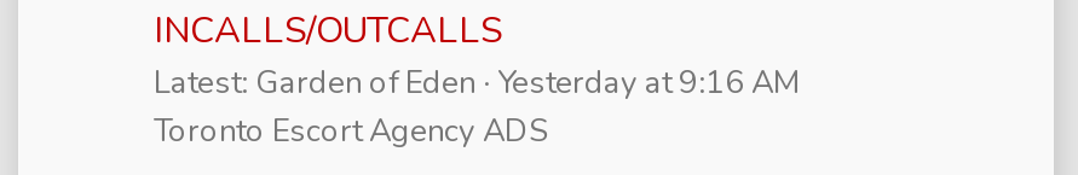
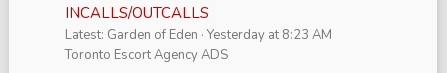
[154,62,800,106] Latest: Garden of Eden Yesterday at 9:16 AM -> [65,26,332,44] Latest: Garden of Eden Yesterday at 8:23 AM

